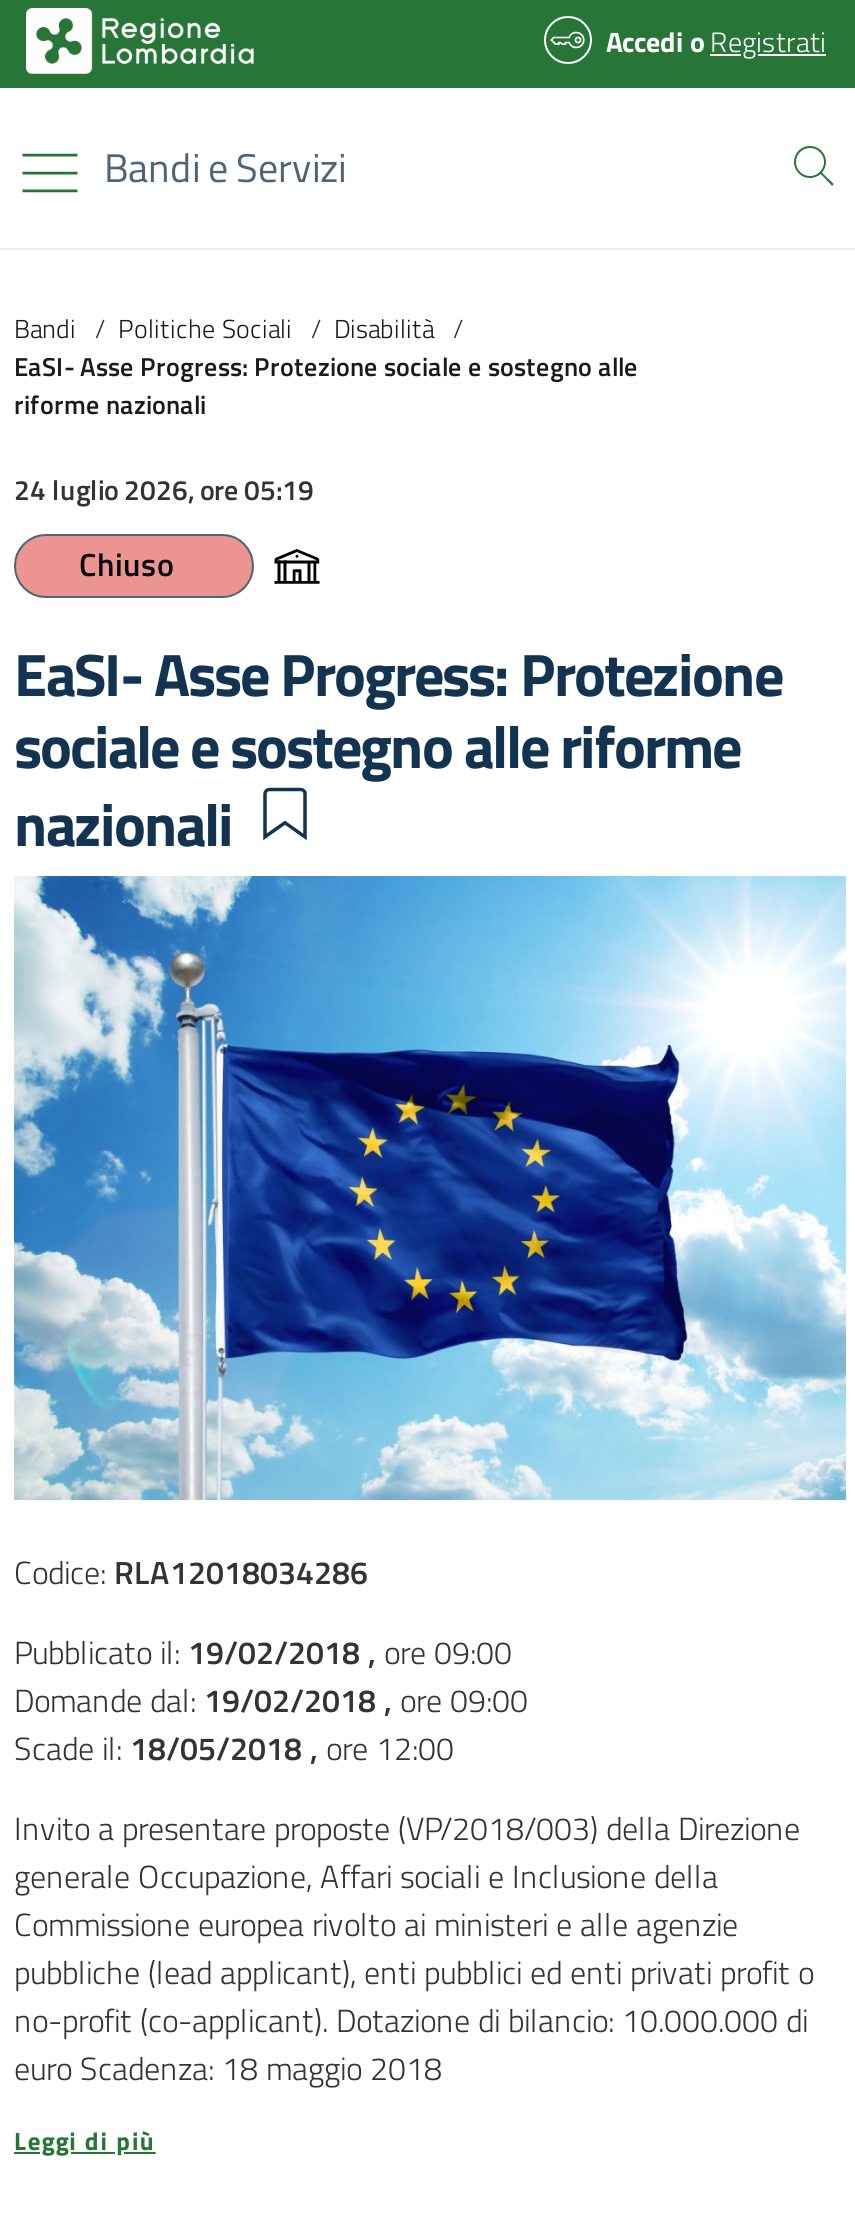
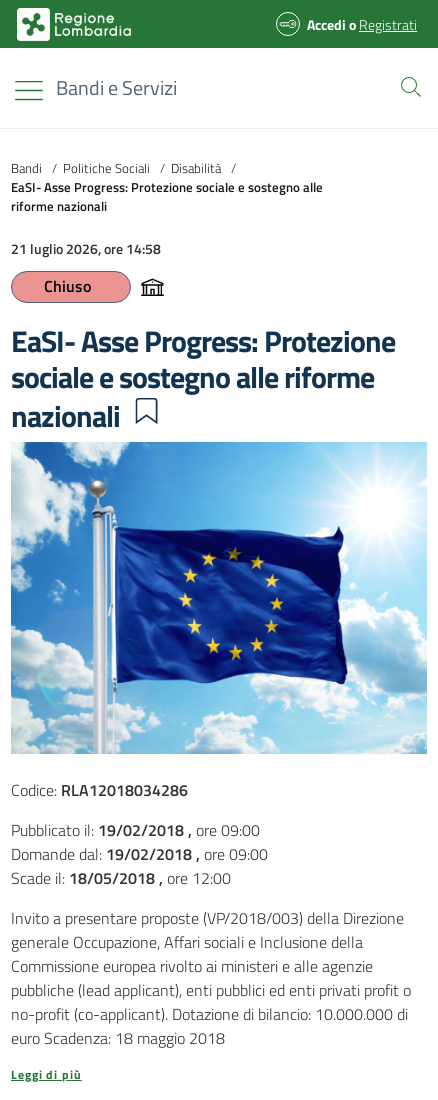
[14,468,314,510] 24 luglio 2026, ore 05:19 -> [11,238,161,259] 21 luglio 2026, ore 14:58

